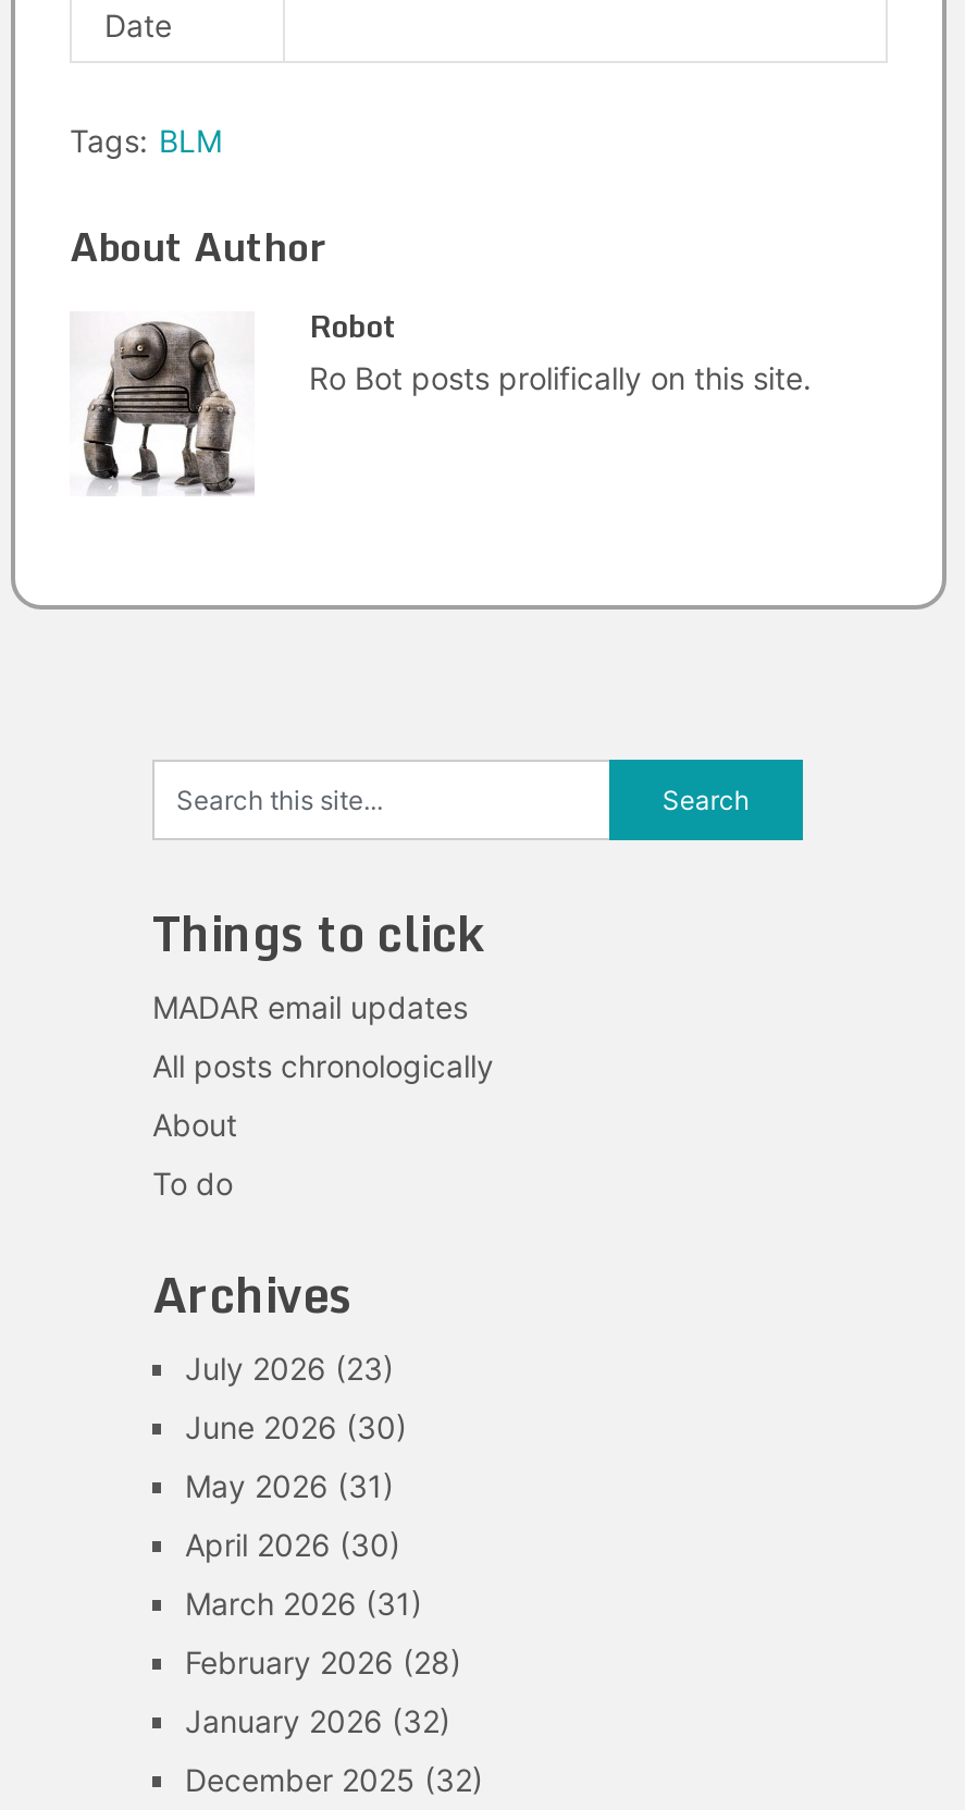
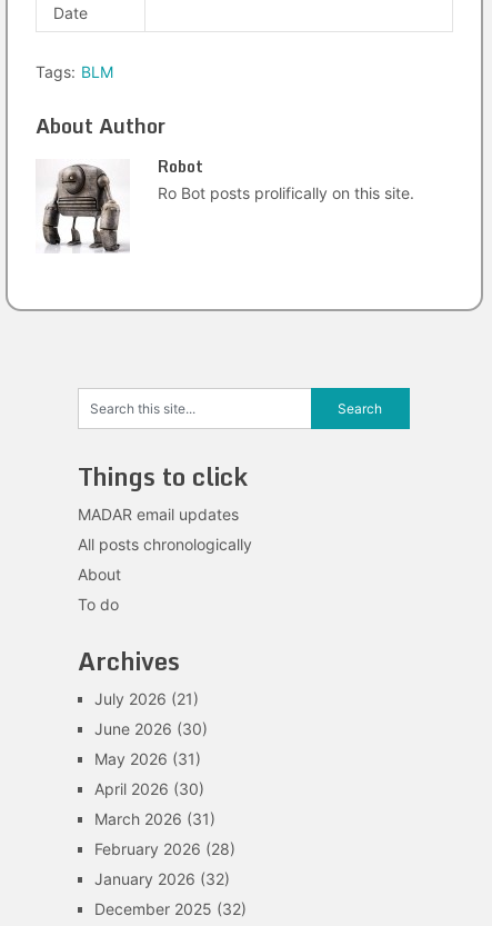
[185,1350,394,1387] July 2026 (23) -> [94,689,199,708] July 2026 (21)

